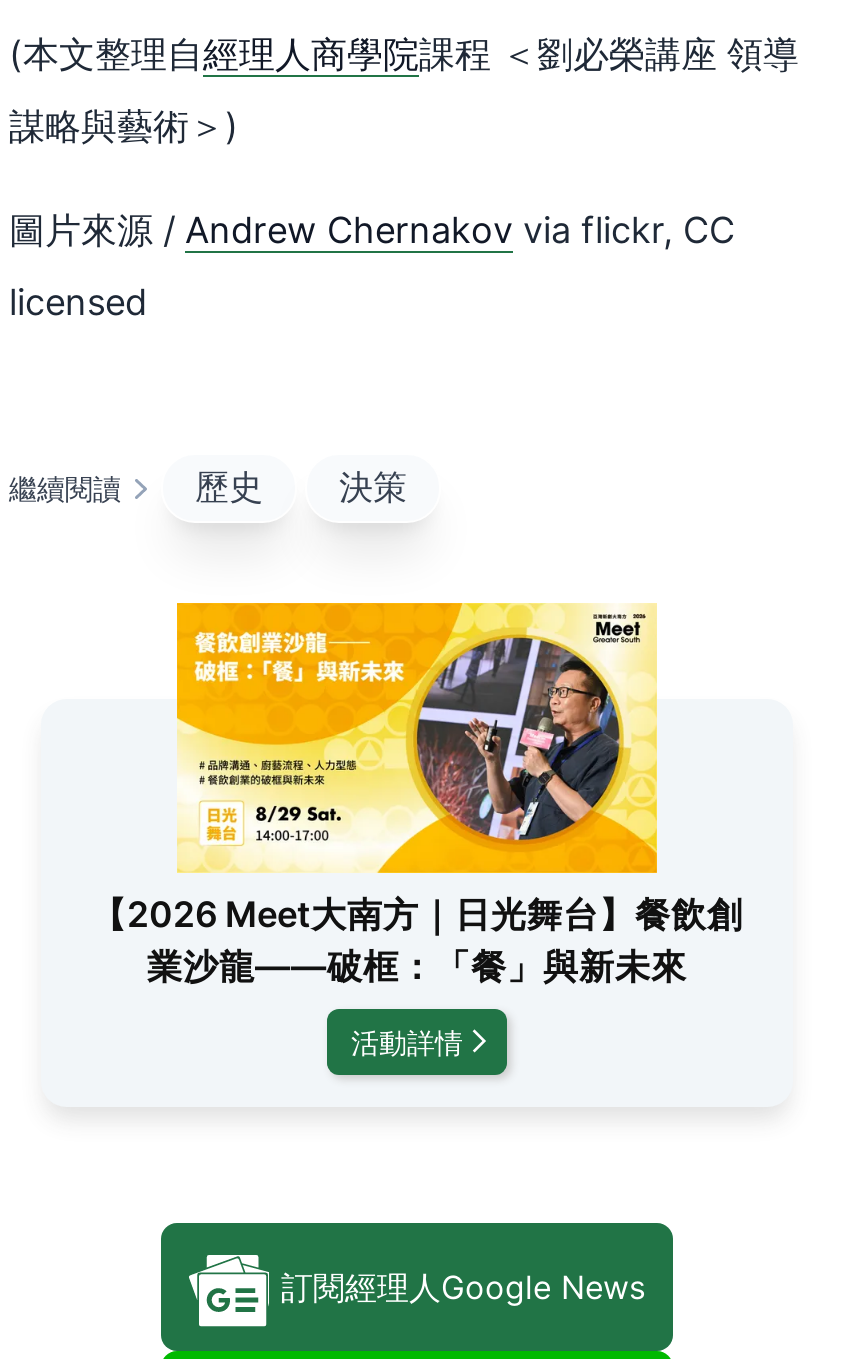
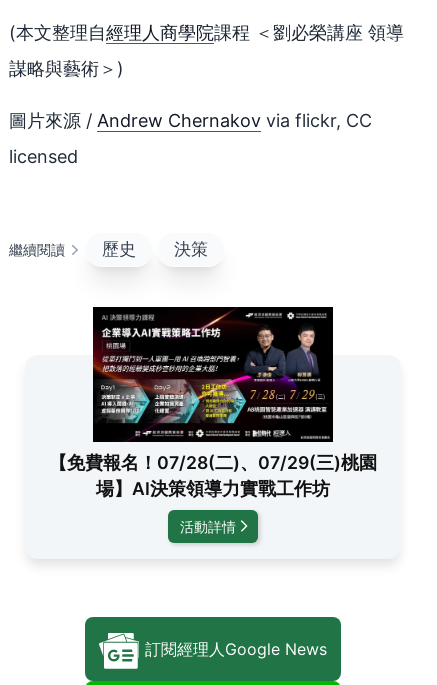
[91,601,743,987] [image] | 【2026 Meet大南方｜日光舞台】餐飲創 | 業沙龍——破框：「餐」與新未來 -> [49,306,377,499] [image] | 【免費報名！07/28(二)、07/29(三)桃園 | 場】AI決策領導力實戰工作坊

